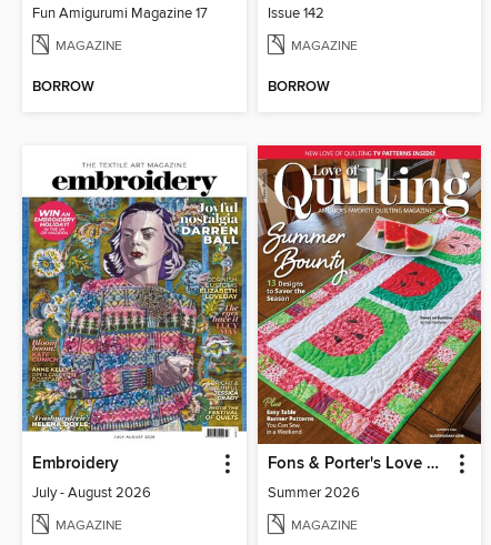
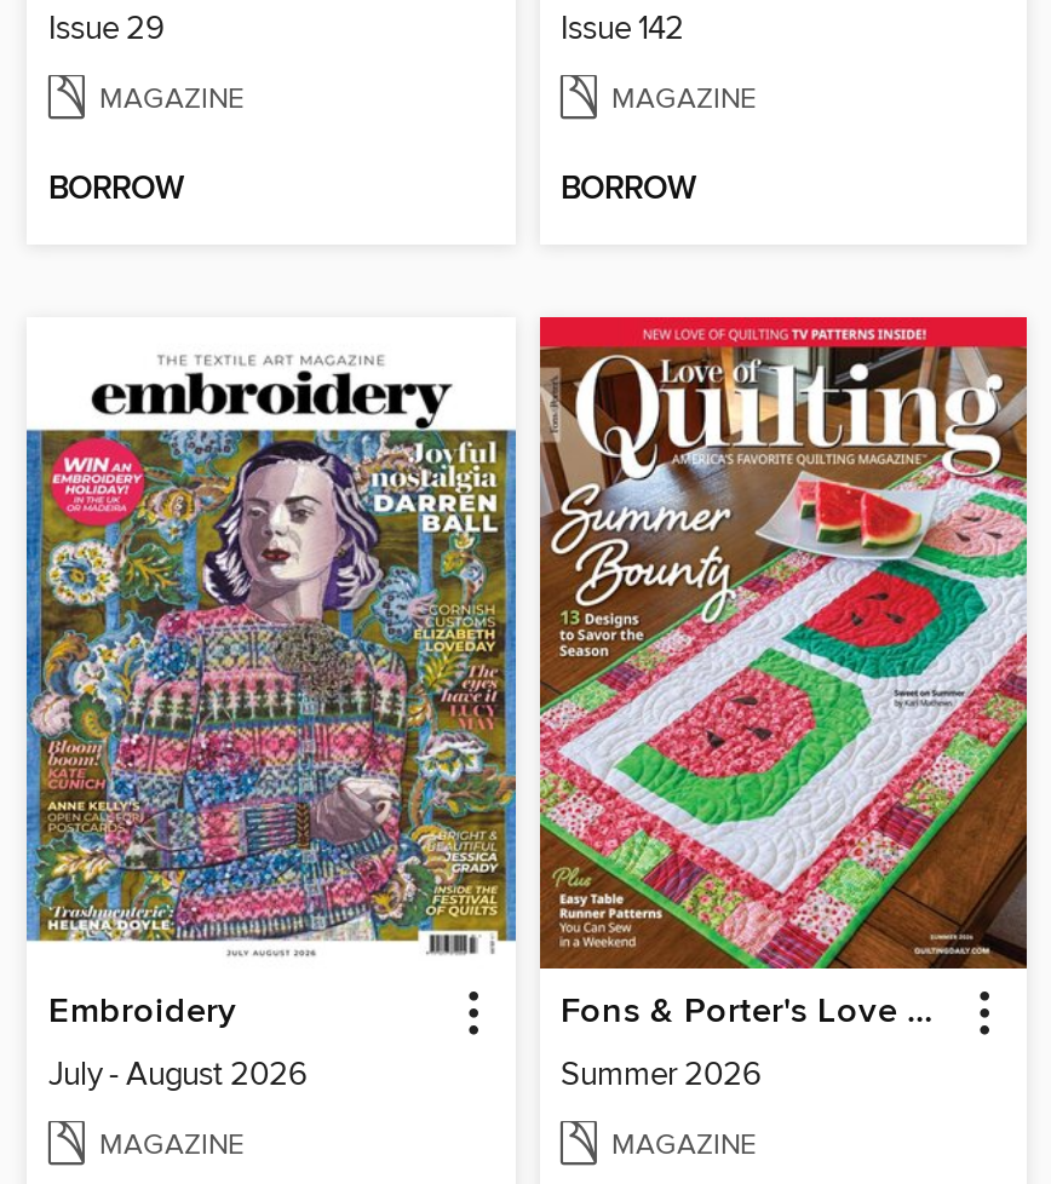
[32,5,208,23] Fun Amigurumi Magazine 17 -> [48,11,165,49] Issue 29

